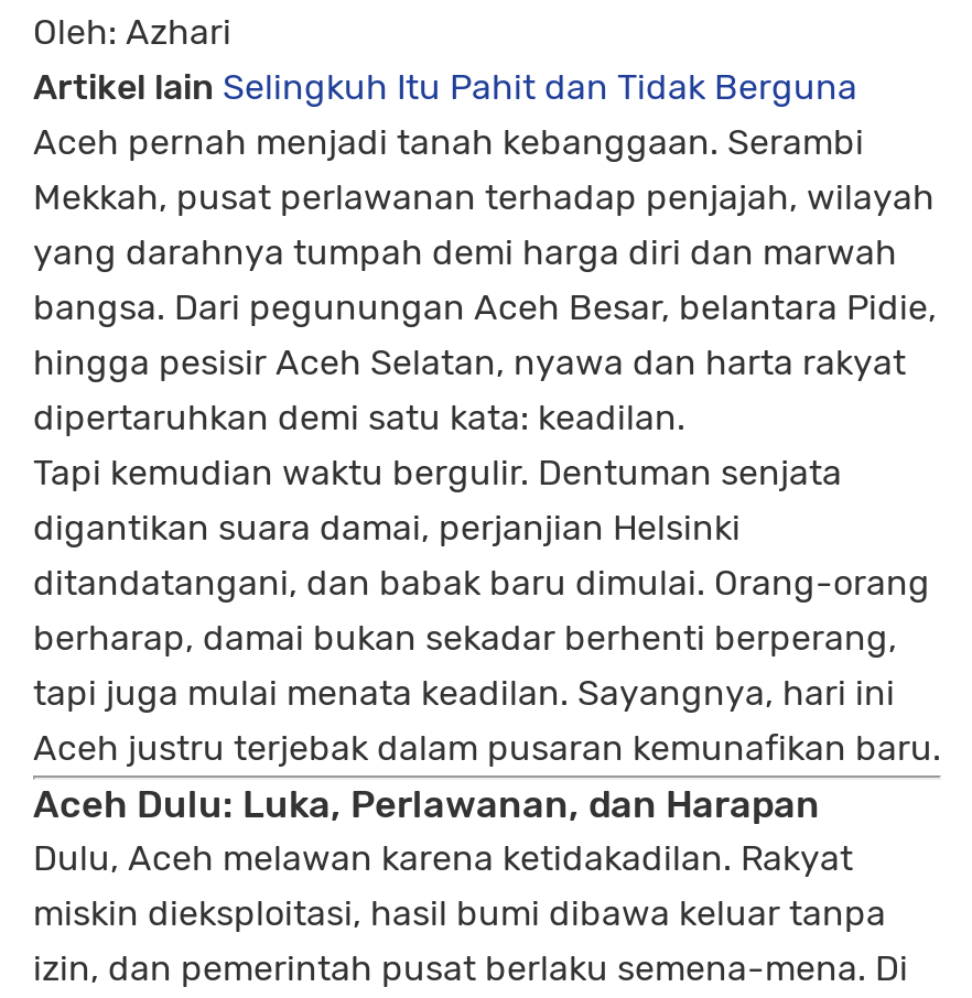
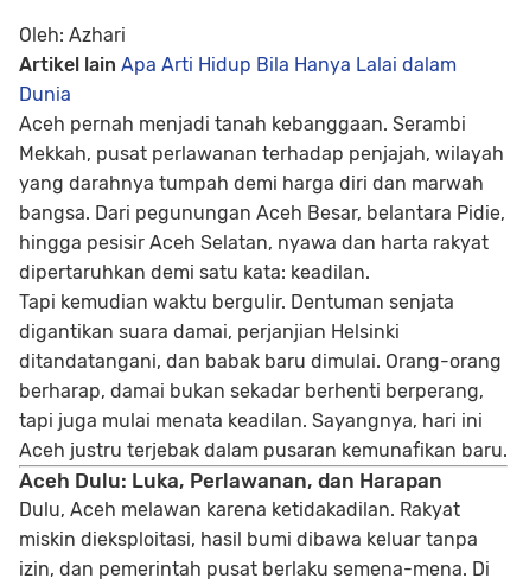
[33,67,857,109] Artikel lain Selingkuh Itu Pahit dan Tidak Berguna -> [19,54,457,106] Artikel lain Apa Arti Hidup Bila Hanya Lalai dalam | Dunia

